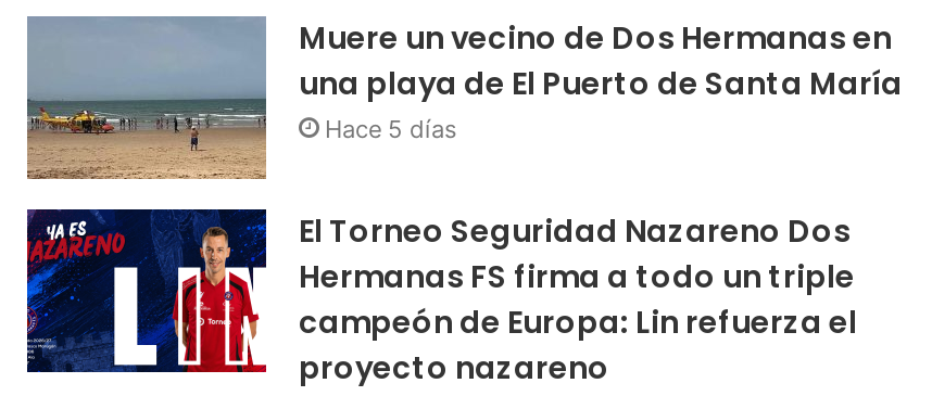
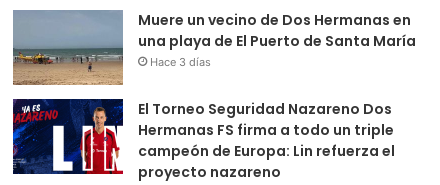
[325,113,457,143] Hace 5 días -> [150,55,211,69] Hace 3 días

